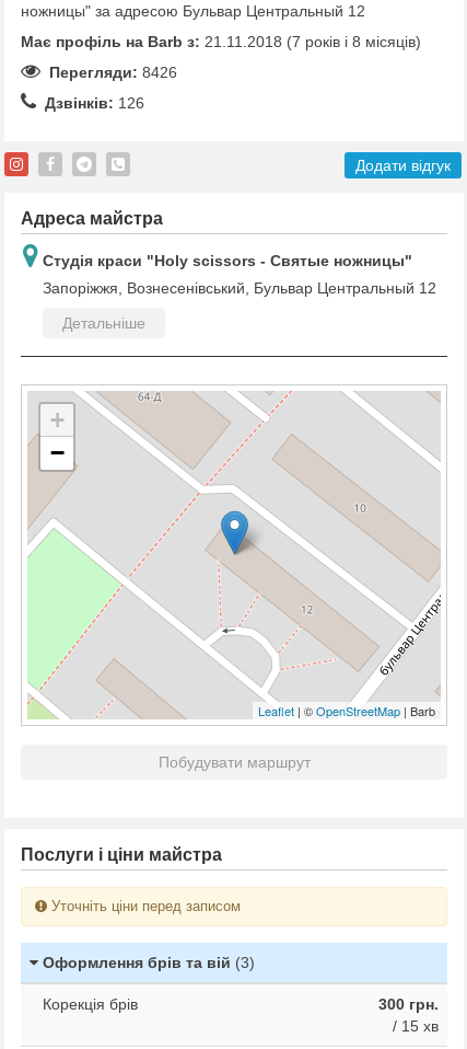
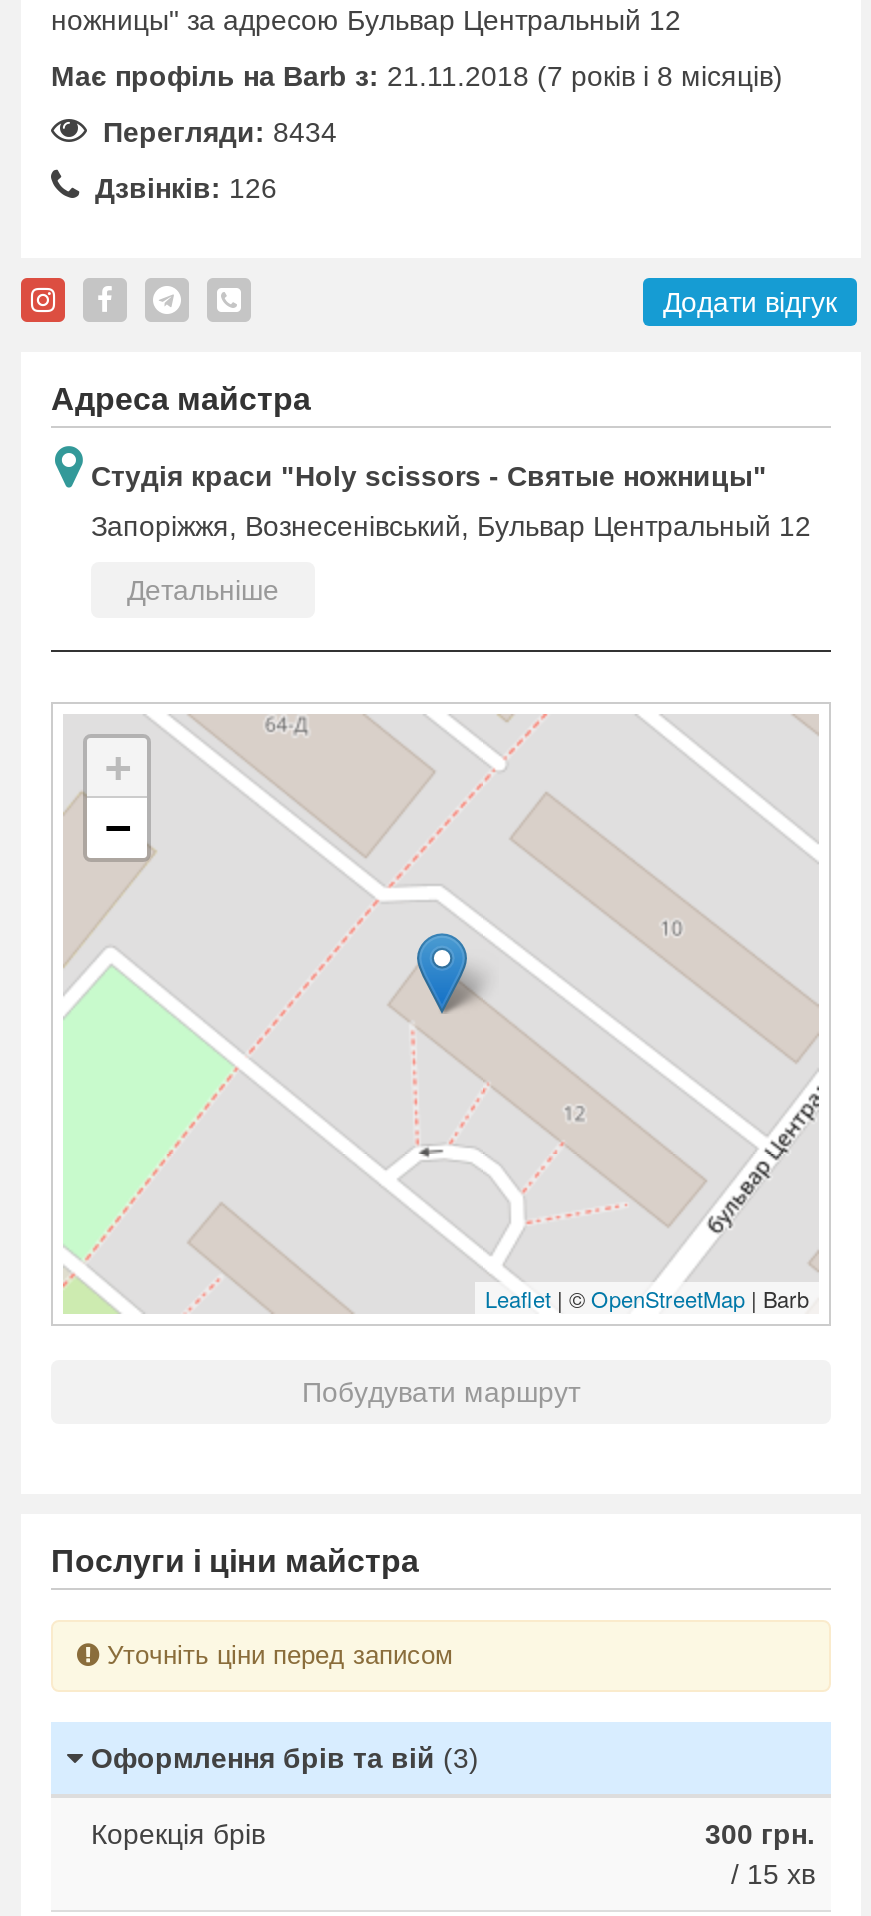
[40,64,177,81] Перегляди: 8426 -> [87,116,337,148] Перегляди: 8434

